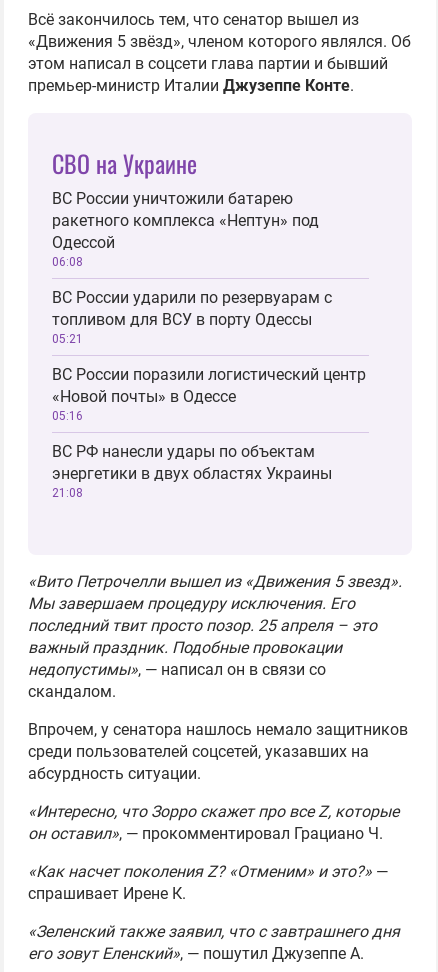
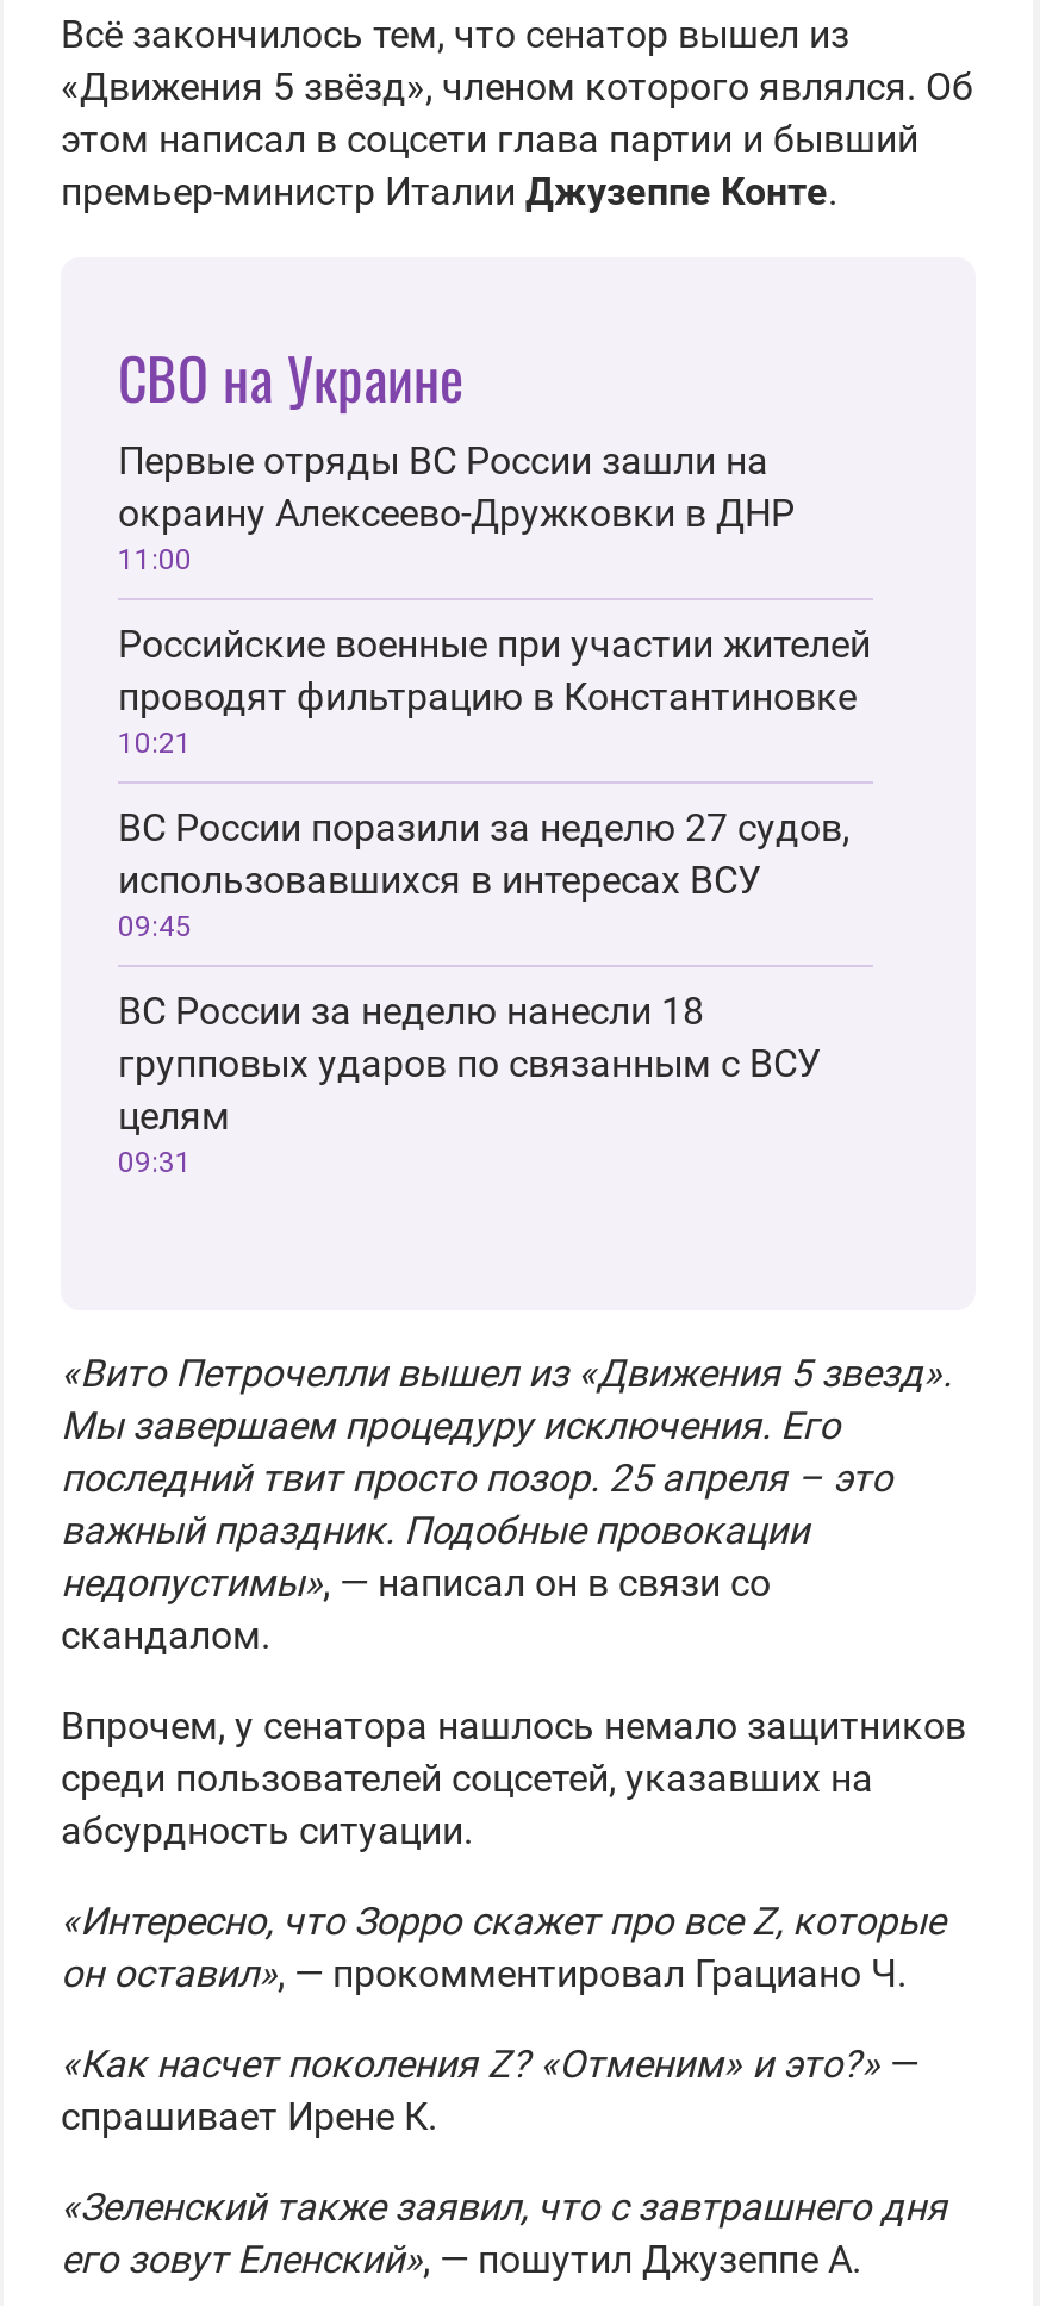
[52,189,319,269] ВС России уничтожили батарею | ракетного комплекса «Нептун» под | Одессой | 06:08 -> [118,438,795,576] Первые отряды ВС России зашли на | окраину Алексеево-Дружковки в ДНР | 11:00
[52,288,332,346] ВС России ударили по резервуарам с | топливом для ВСУ в порту Одессы | 05:21 -> [118,622,871,760] Российские военные при участии жителей | проводят фильтрацию в Константиновке | 10:21
[52,365,366,423] ВС России поразили логистический центр | «Новой почты» в Одессе | 05:16 -> [118,805,849,943] ВС России поразили за неделю 27 судов, | использовавшихся в интересах ВСУ | 09:45
[52,442,332,500] ВС РФ нанесли удары по объектам | энергетики в двух областях Украины | 21:08 -> [118,988,821,1179] ВС России за неделю нанесли 18 | групповых ударов по связанным с ВСУ | целям | 09:31

